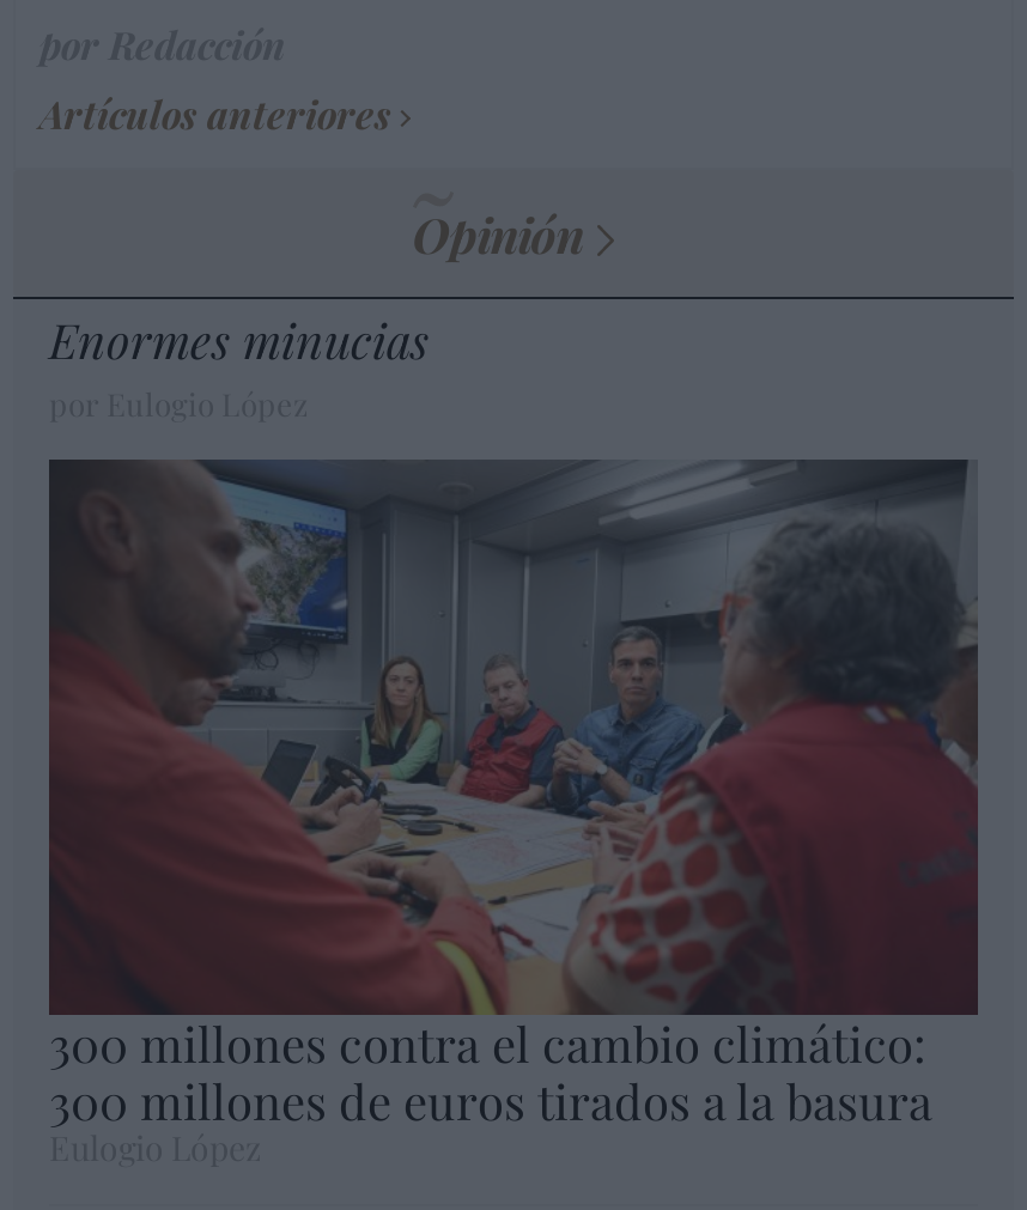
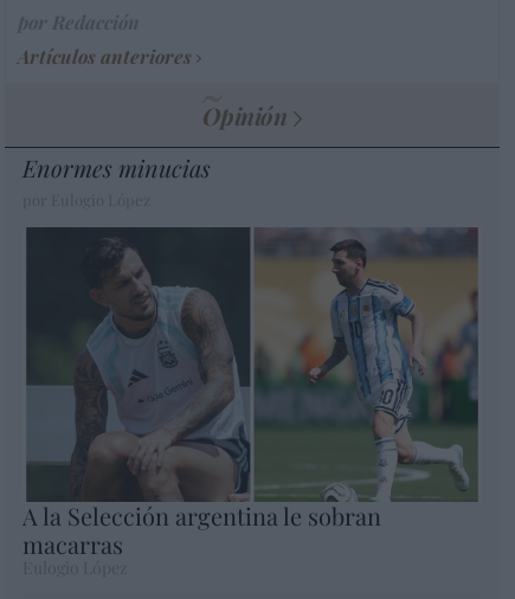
[47,457,980,1133] [image] | 300 millones contra el cambio climático: | 300 millones de euros tirados a la basura -> [22,227,482,560] [image] | A la Selección argentina le sobran | macarras

